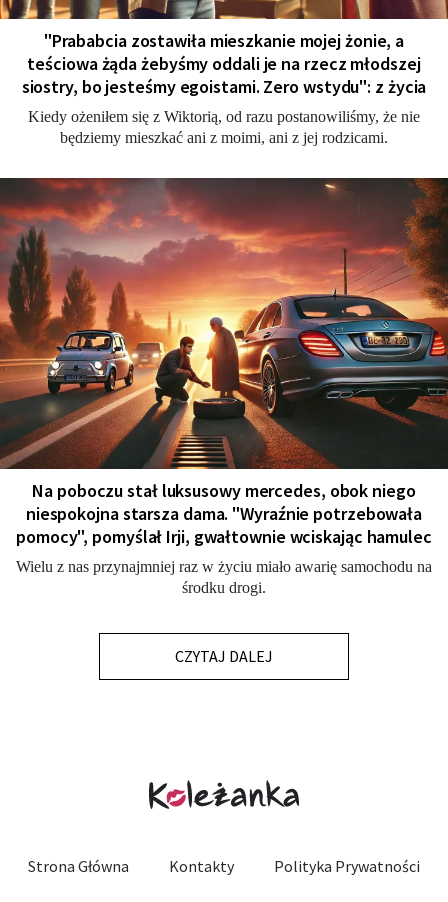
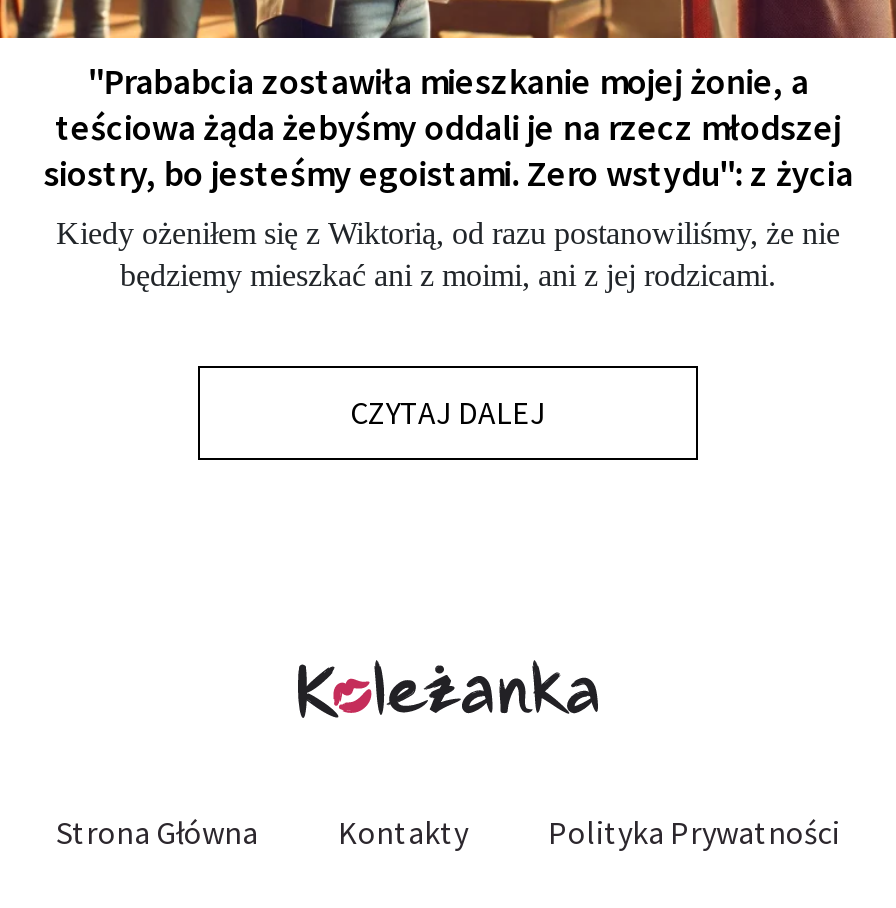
[3,177,445,596] [image] | Na poboczu stał luksusowy mercedes, obok niego | niespokojna starsza dama. "Wyraźnie potrzebowała | pomocy", pomyślał Irji, gwałtownie wciskając hamulec | Wielu z nas przynajmniej raz w życiu miało awarię samochodu na | środku drogi. -> none

